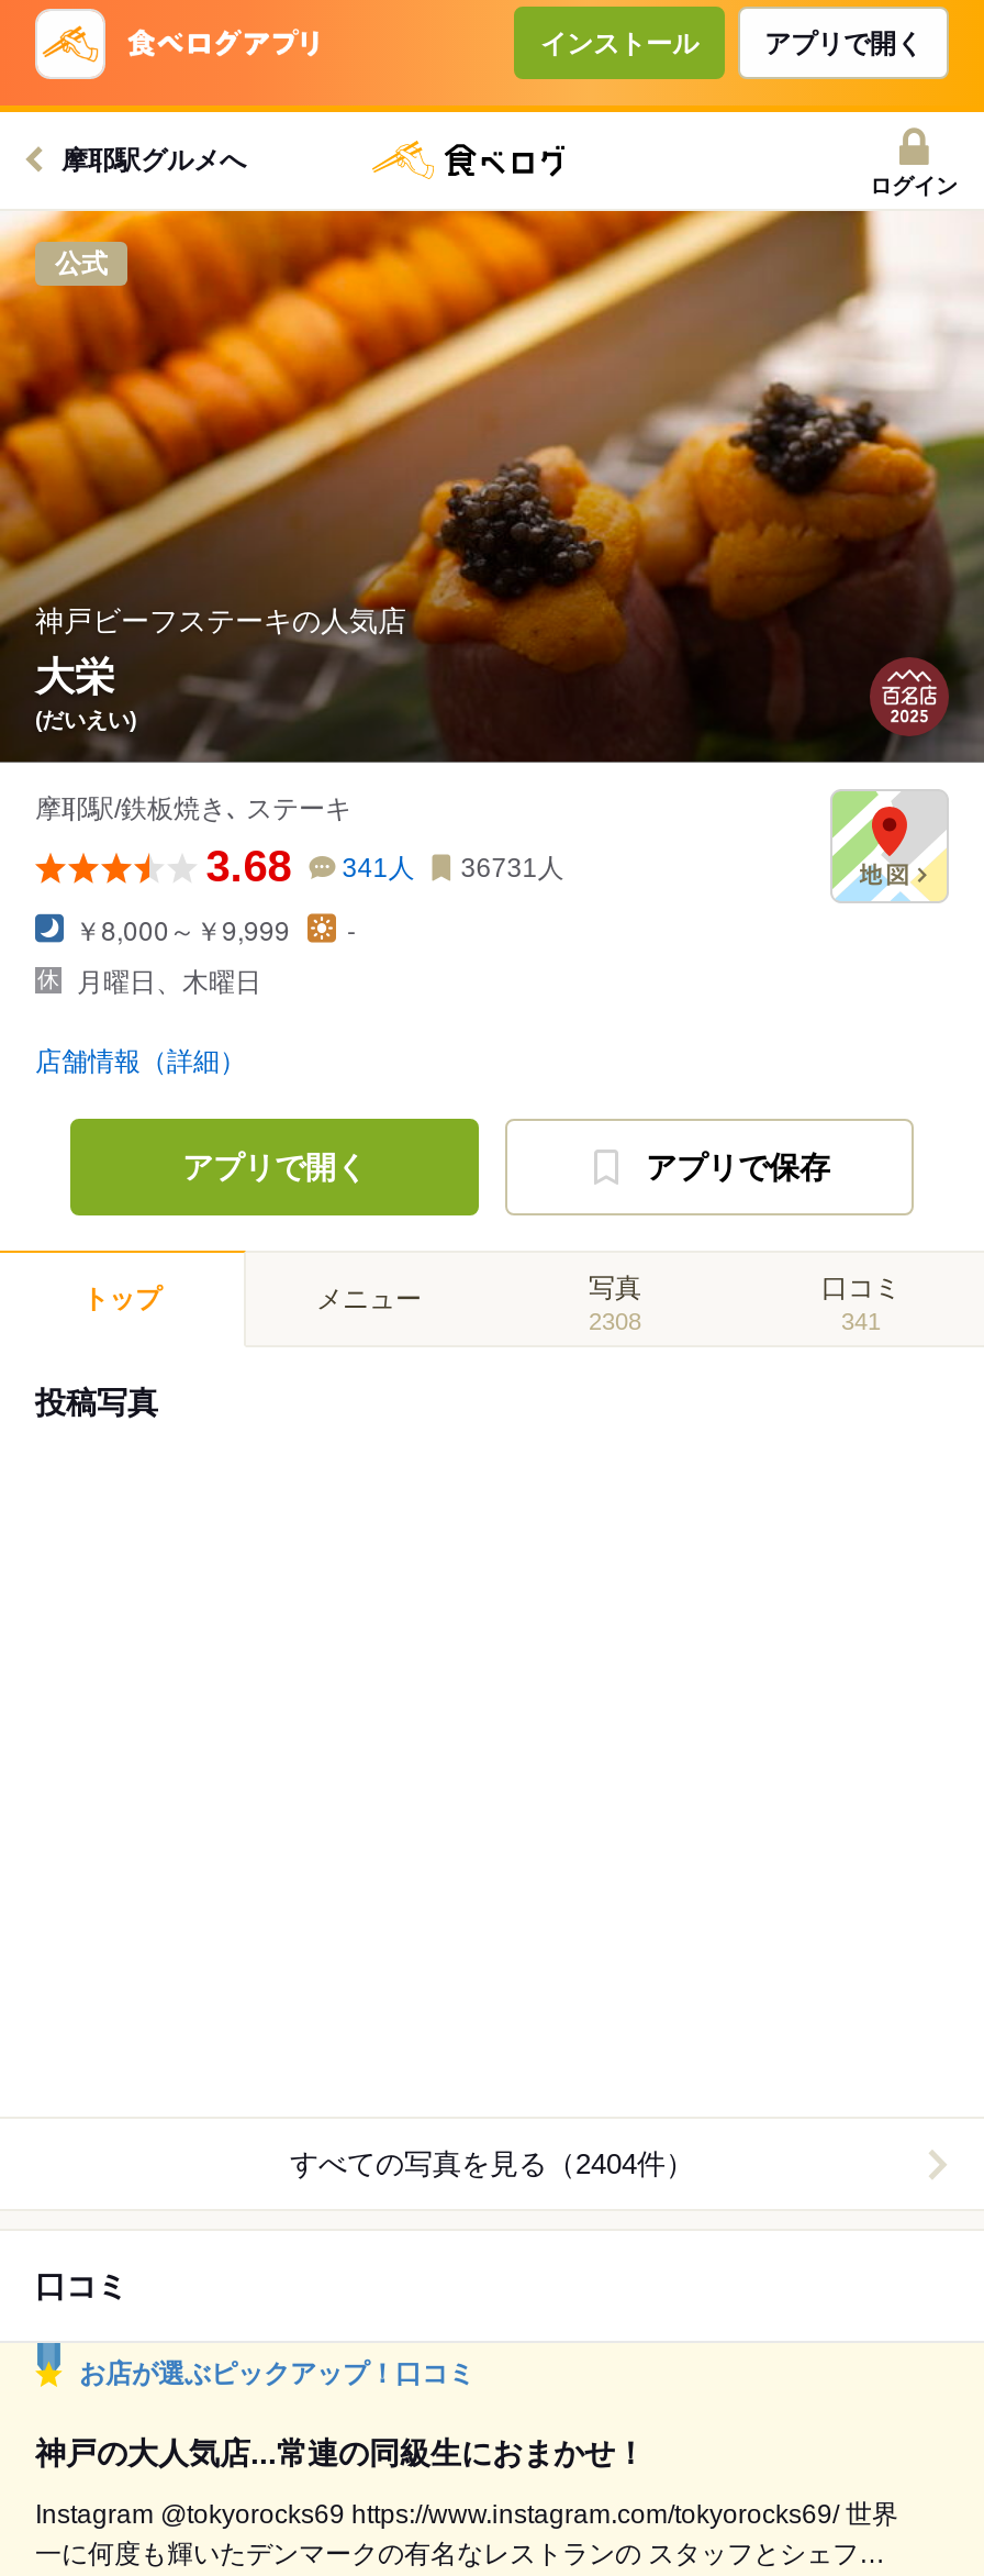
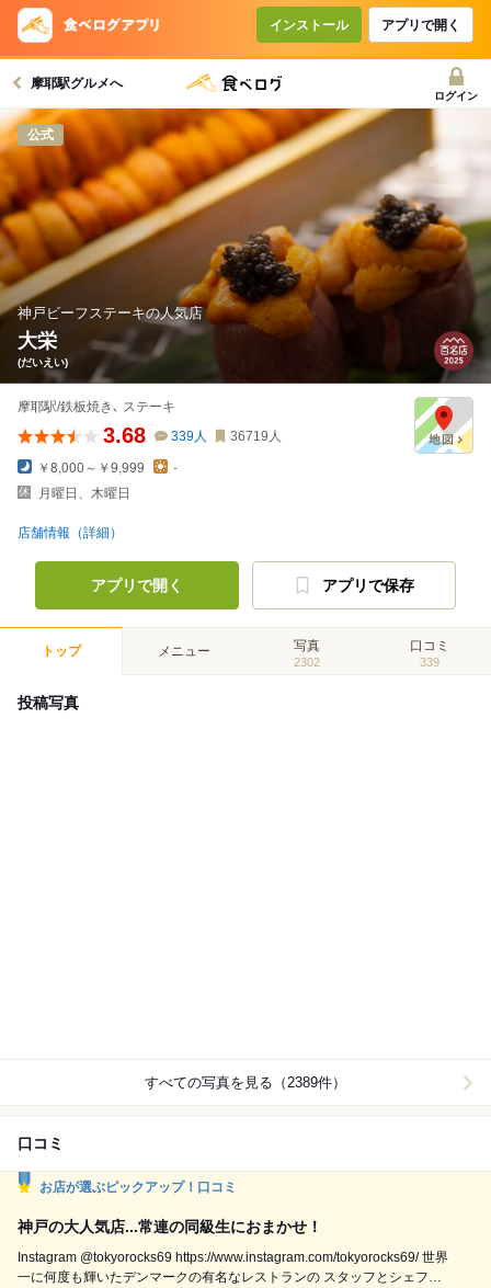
[342,853,415,883] 341人 -> [171,428,207,444] 339人
[461,853,564,883] 36731人 -> [230,428,281,444] 36719人
[589,1308,641,1334] 2308 -> [294,655,320,669] 2302
[841,1308,881,1334] 341 -> [420,655,439,669] 339
[290,2148,694,2181] すべての写真を見る（2404件） -> [145,1074,346,1091] すべての写真を見る（2389件）

